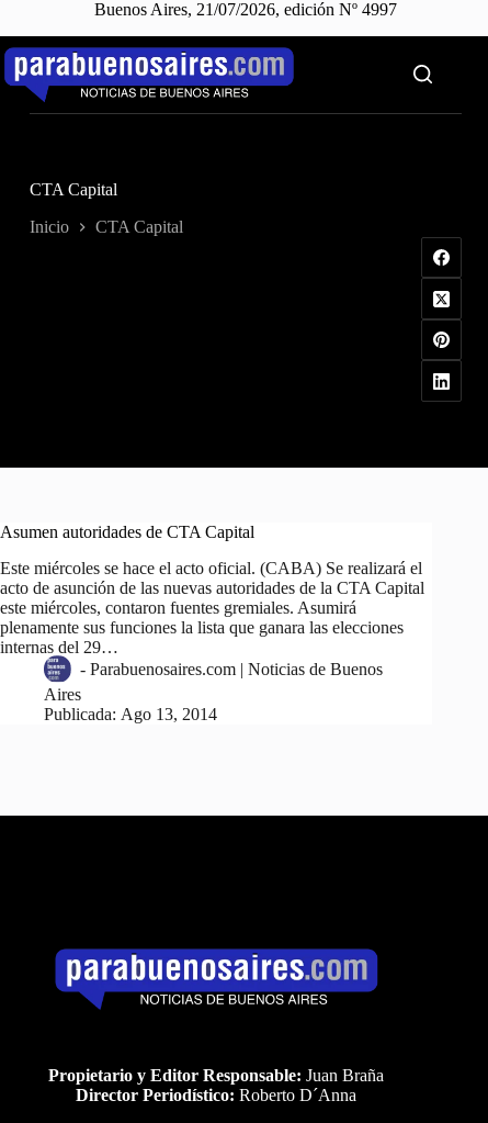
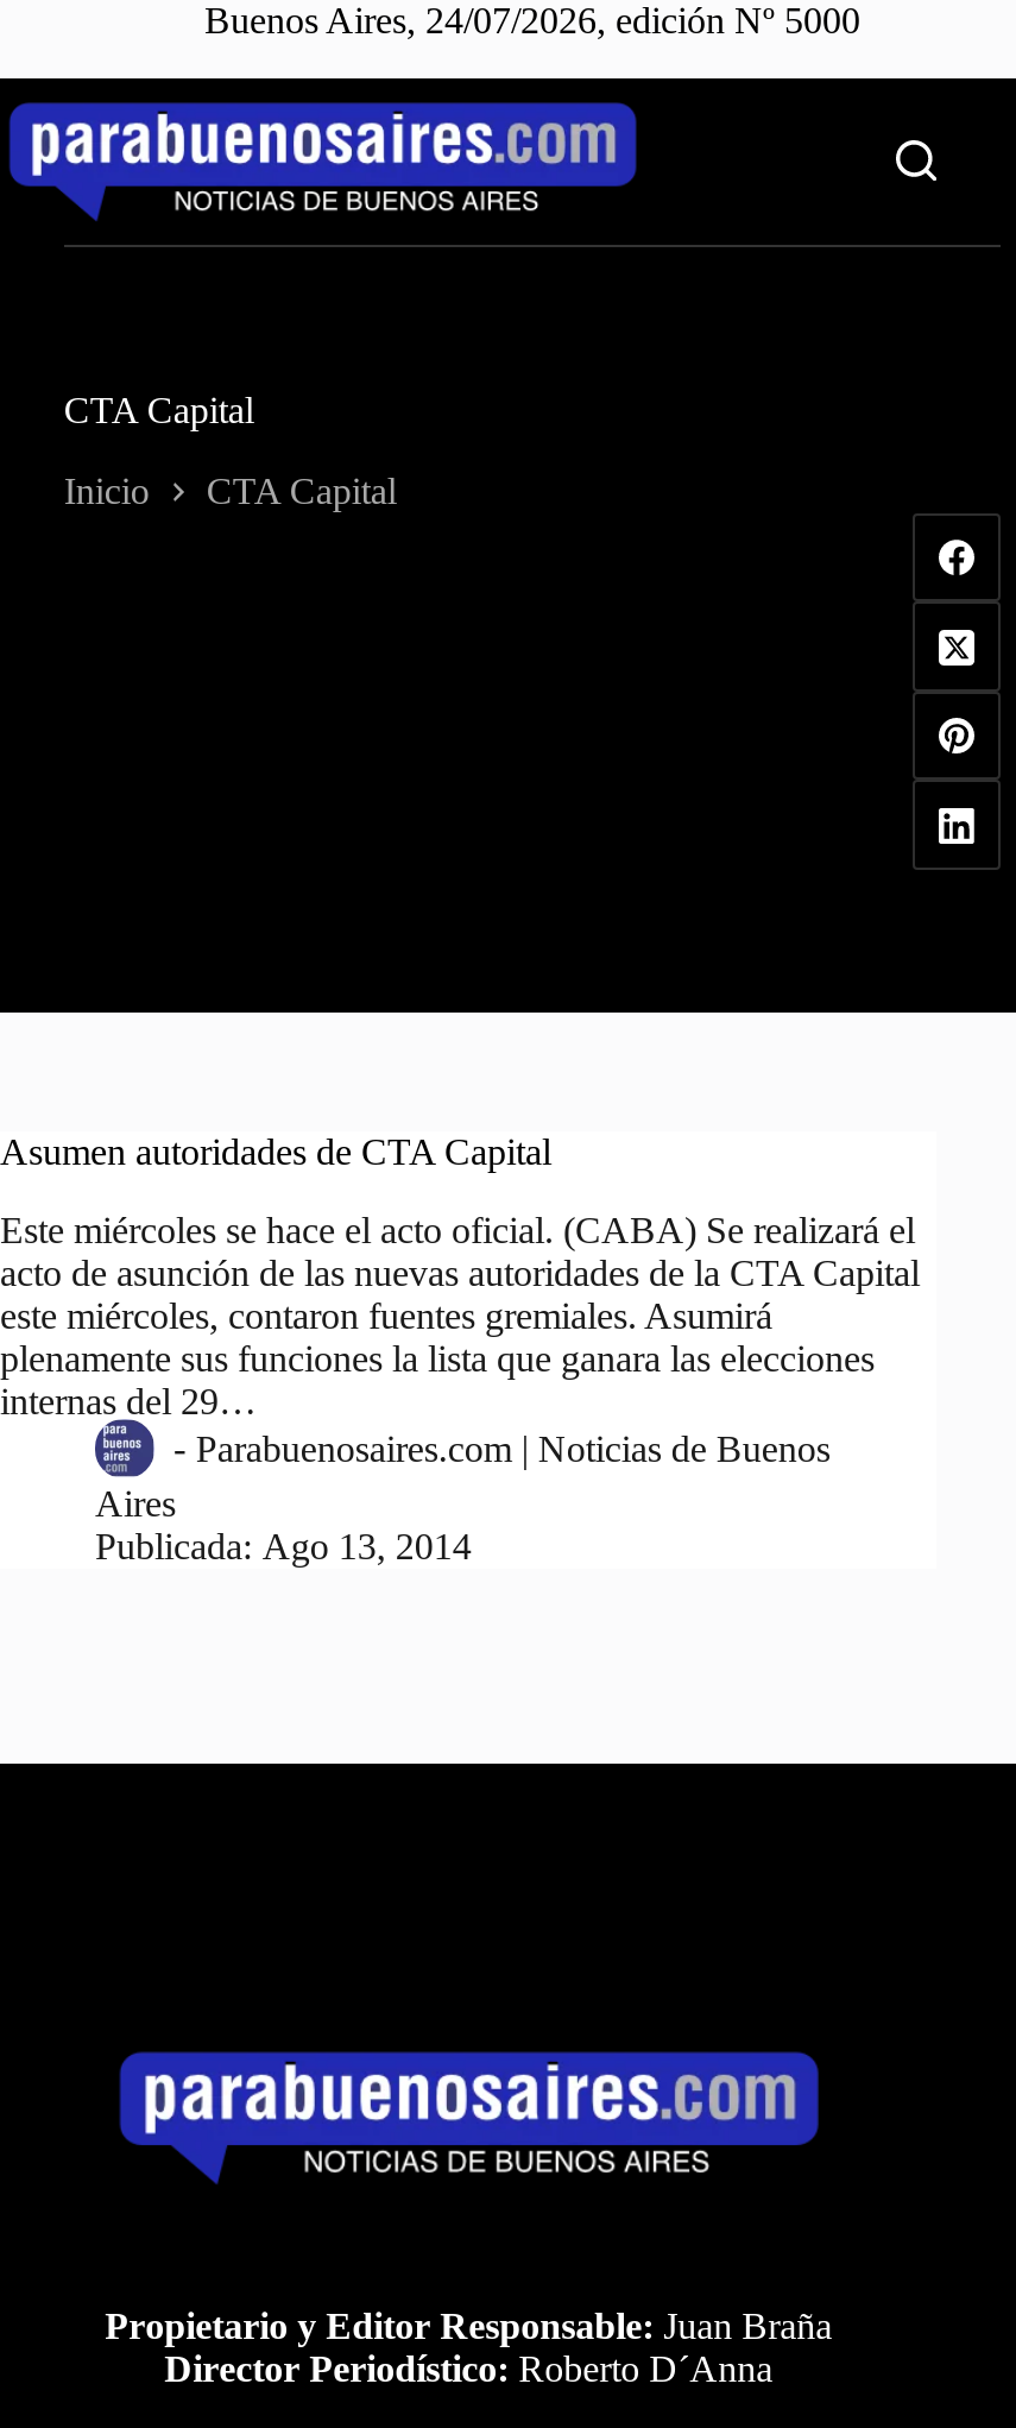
[94,0,397,19] Buenos Aires, 21/07/2026, edición Nº 4997 -> [204,0,860,40] Buenos Aires, 24/07/2026, edición Nº 5000

